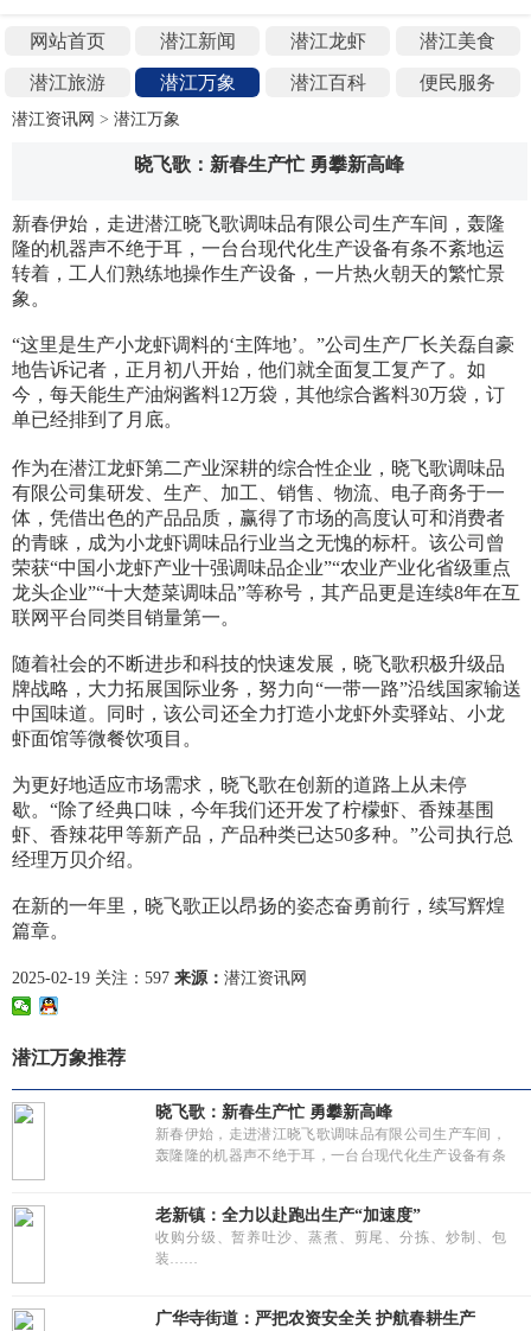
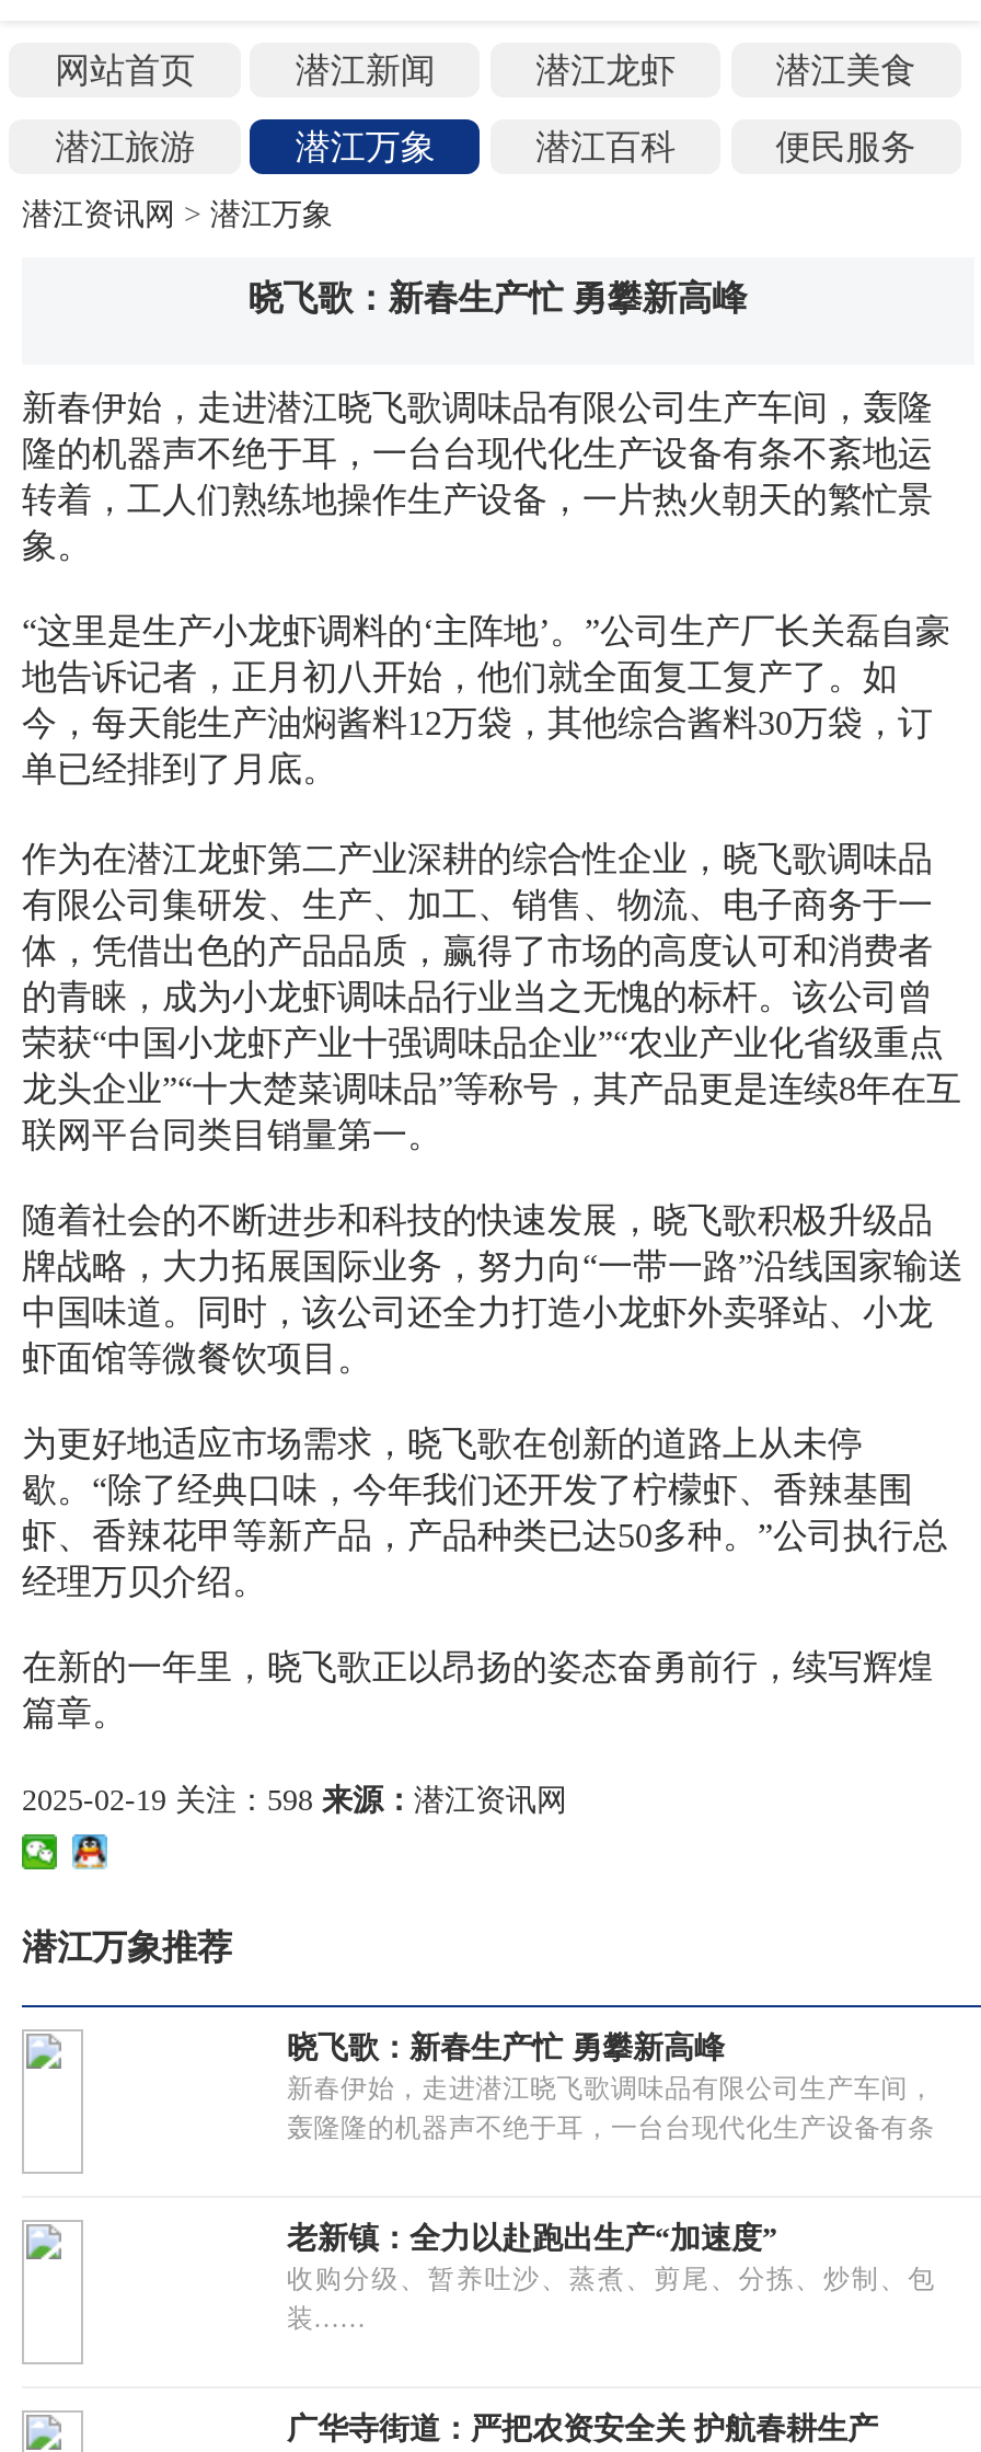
[12,969,307,987] 2025-02-19 关注：597来源：潜江资讯网 -> [22,1784,567,1817] 2025-02-19 关注：598来源：潜江资讯网

